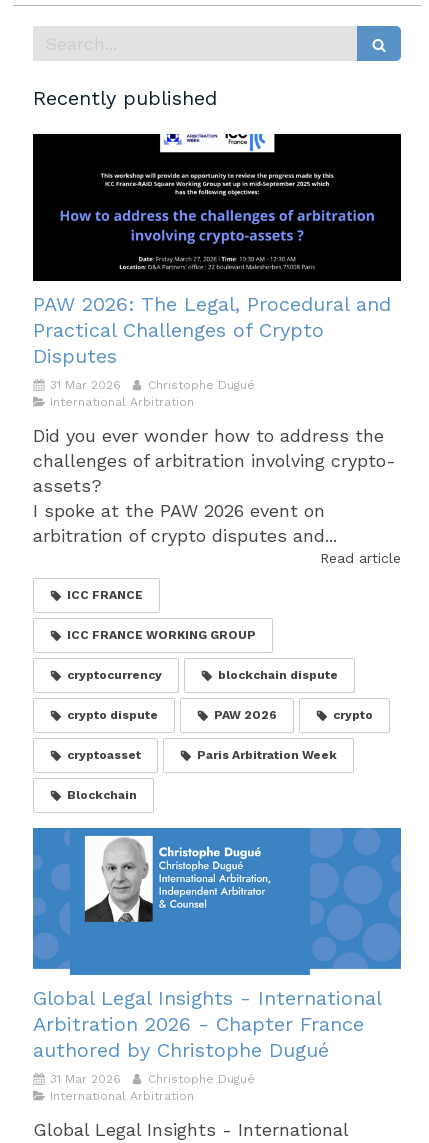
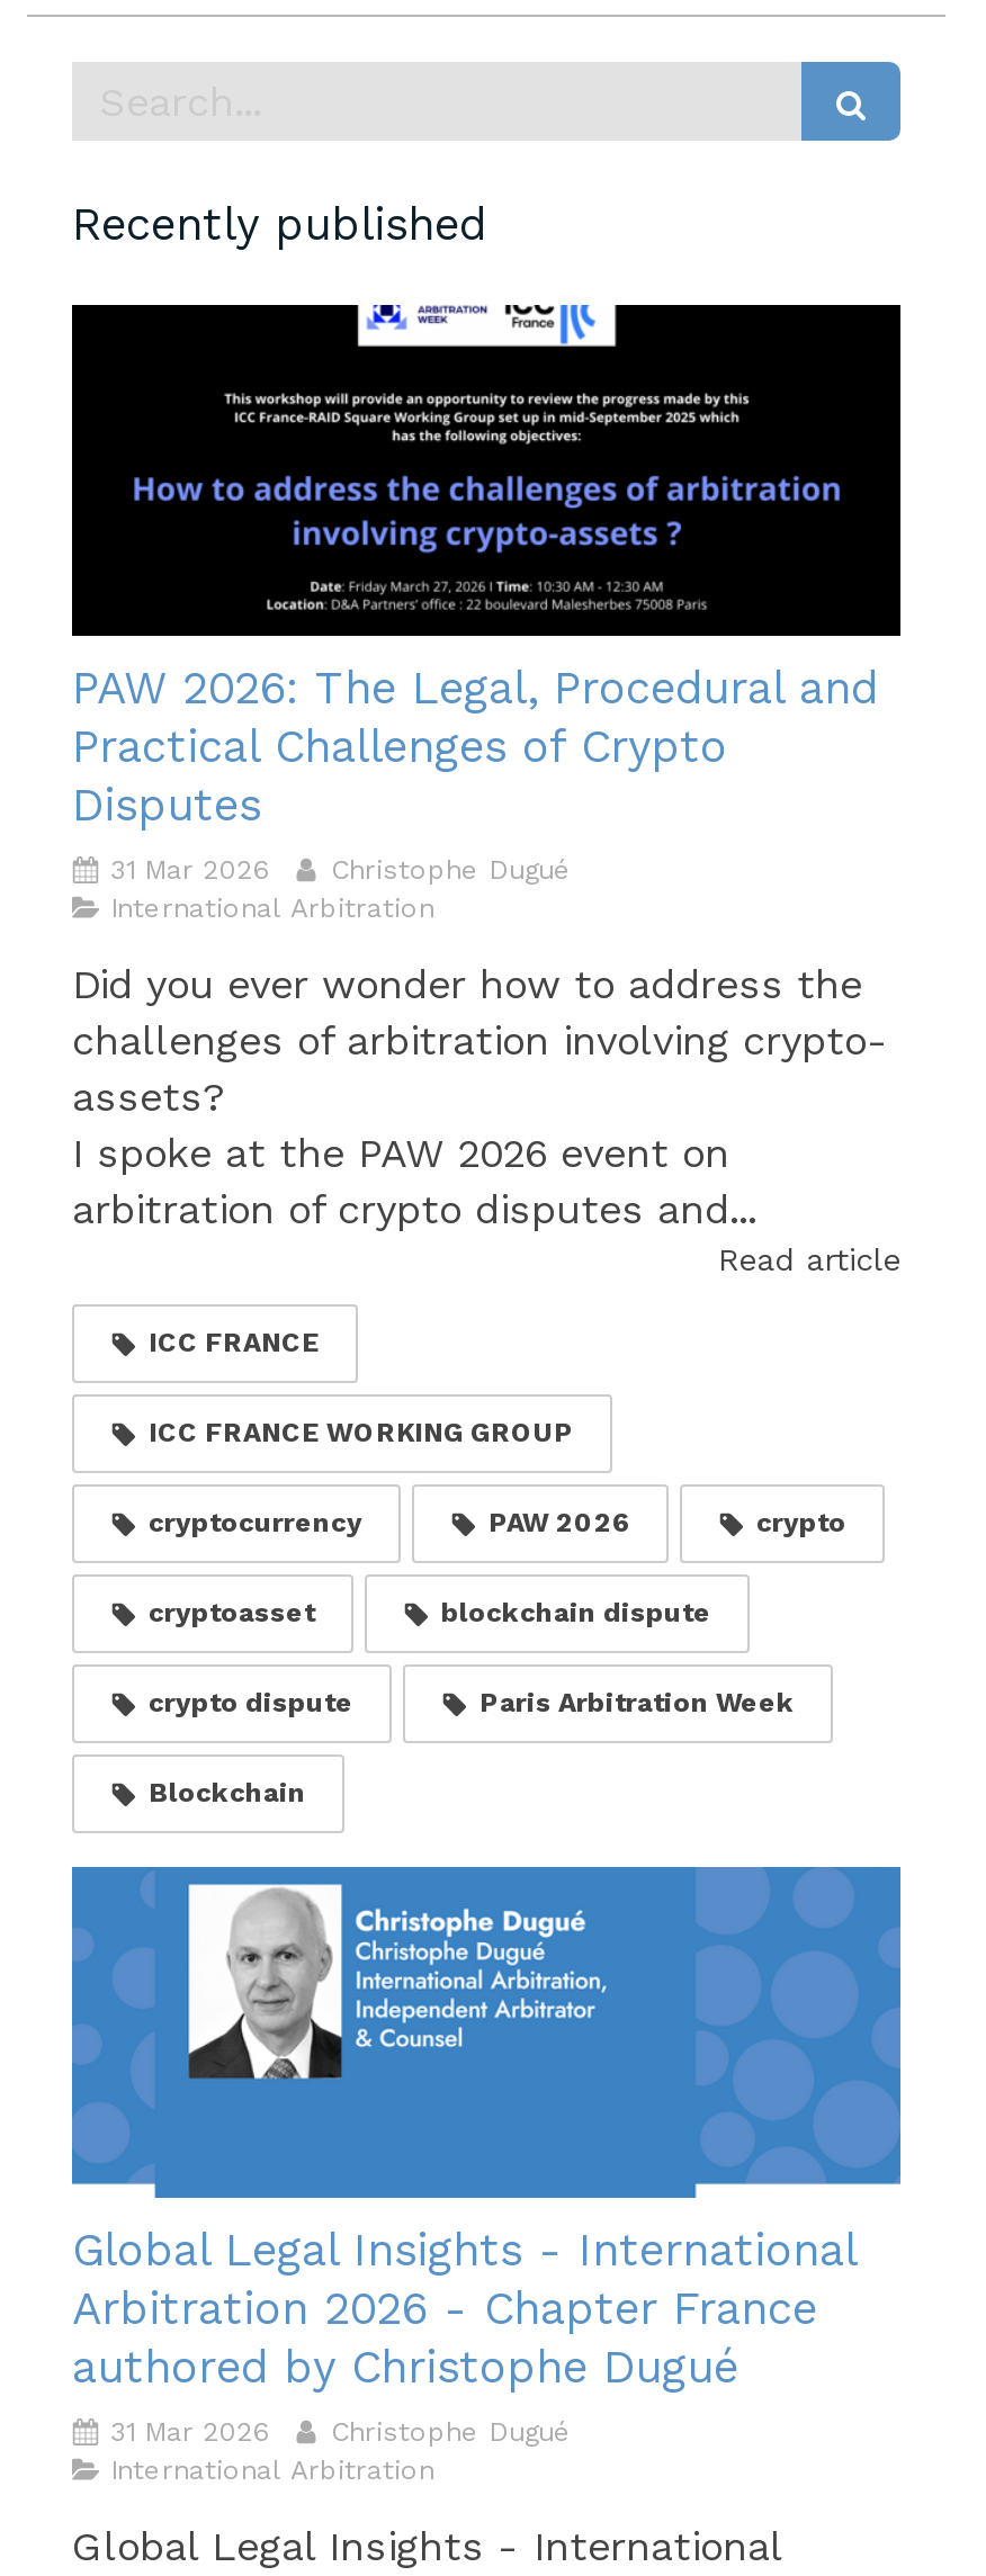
moved [67,668,338,722] -> [149,1597,711,1719]: blockchain dispute | crypto dispute
moved [67,708,373,762] -> [149,1507,846,1629]: PAW 2026 | crypto | cryptoasset

